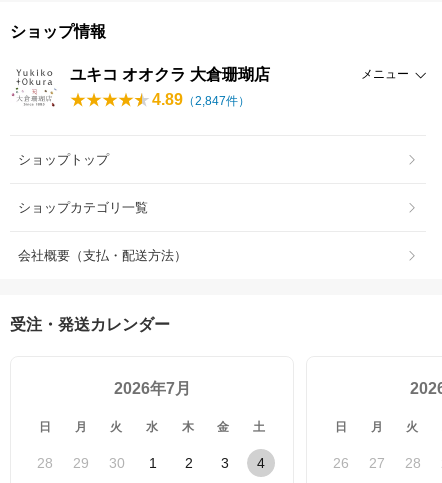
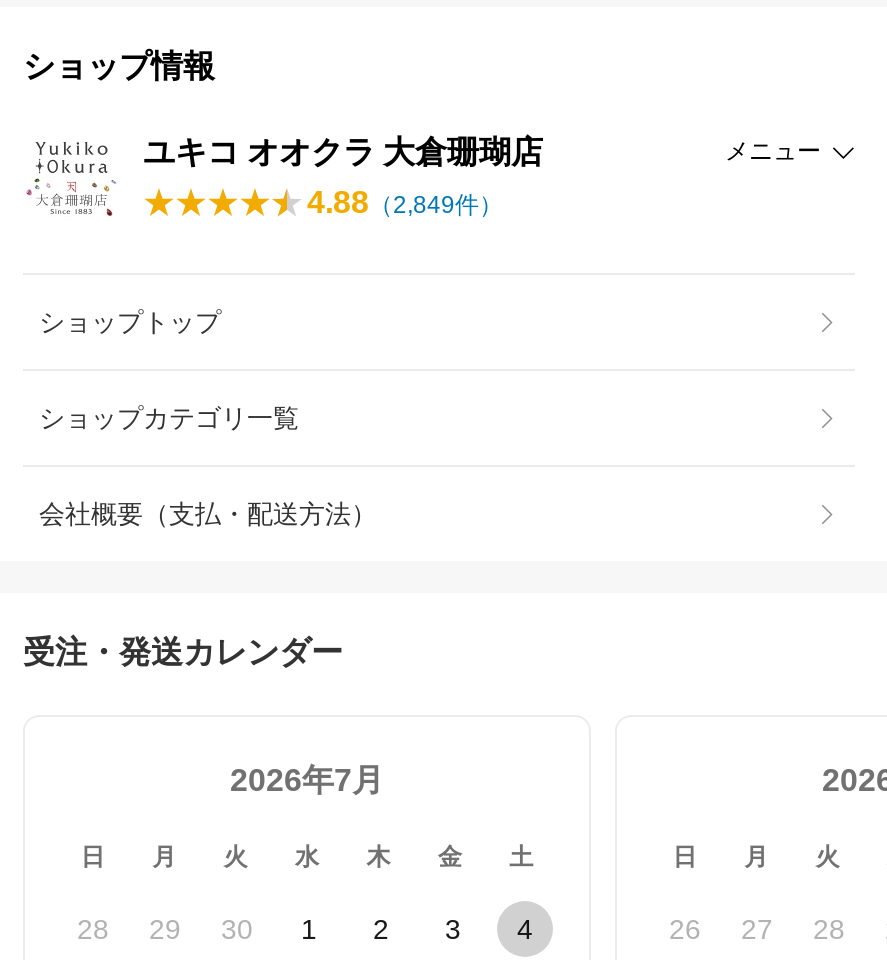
[152,91,250,108] 4.89（2,847件） -> [307,185,503,219] 4.88（2,849件）

